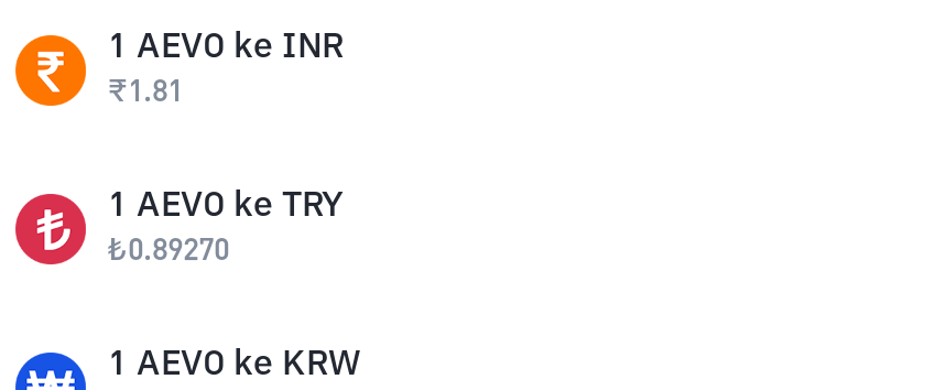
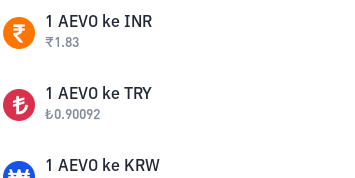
[108,77,183,108] ₹1.81 -> [45,36,79,50] ₹1.83
[108,236,229,267] ₺0.89270 -> [45,108,100,122] ₺0.90092

